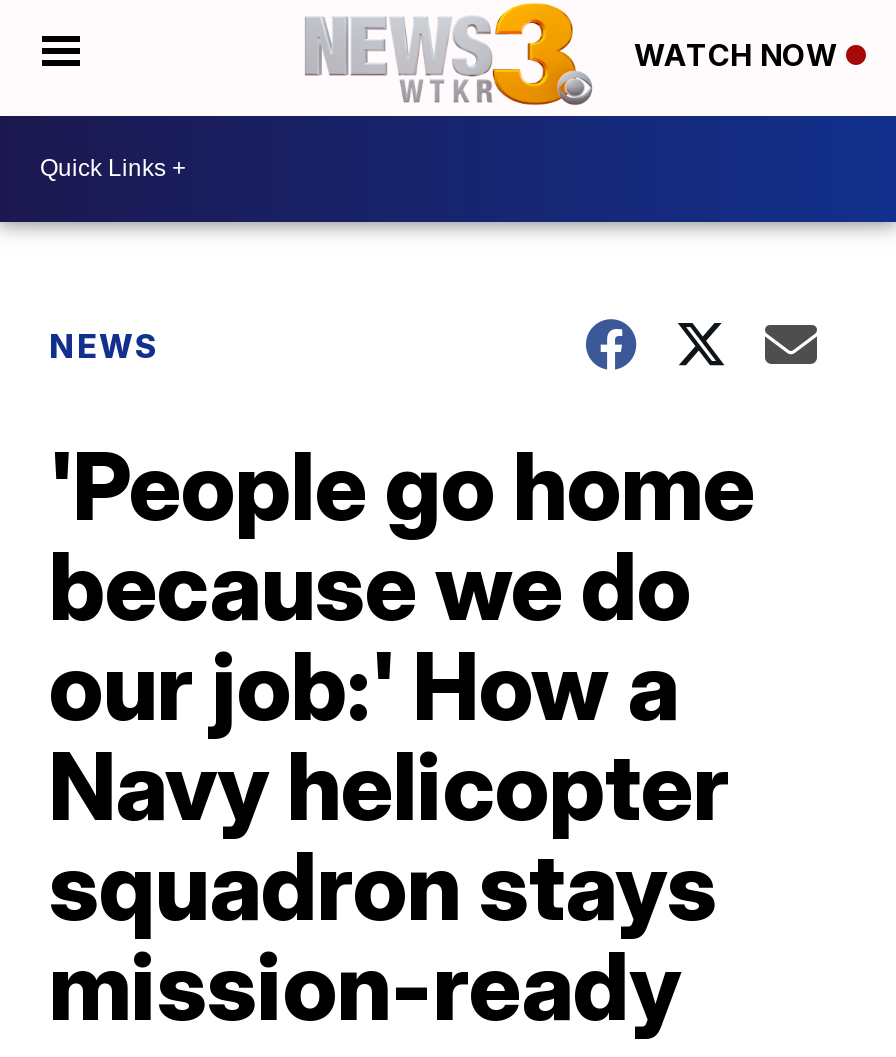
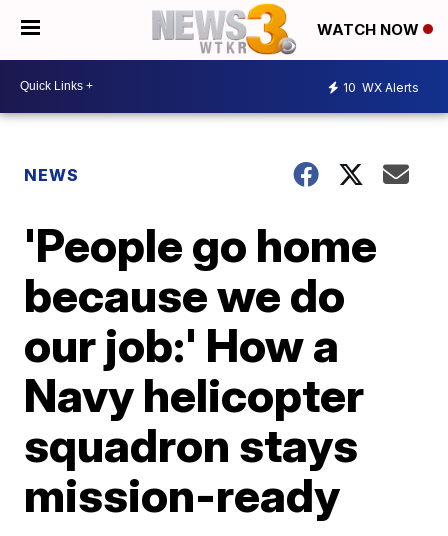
none -> [343,80,419,95] 10 WX Alerts

